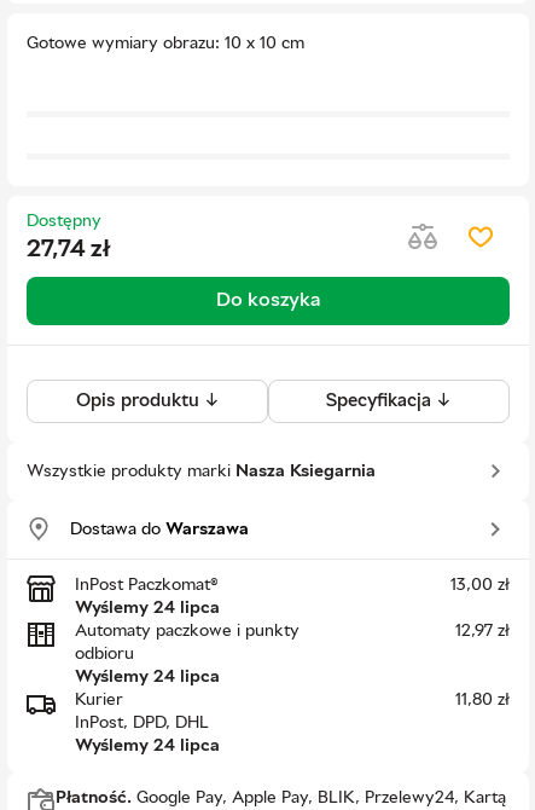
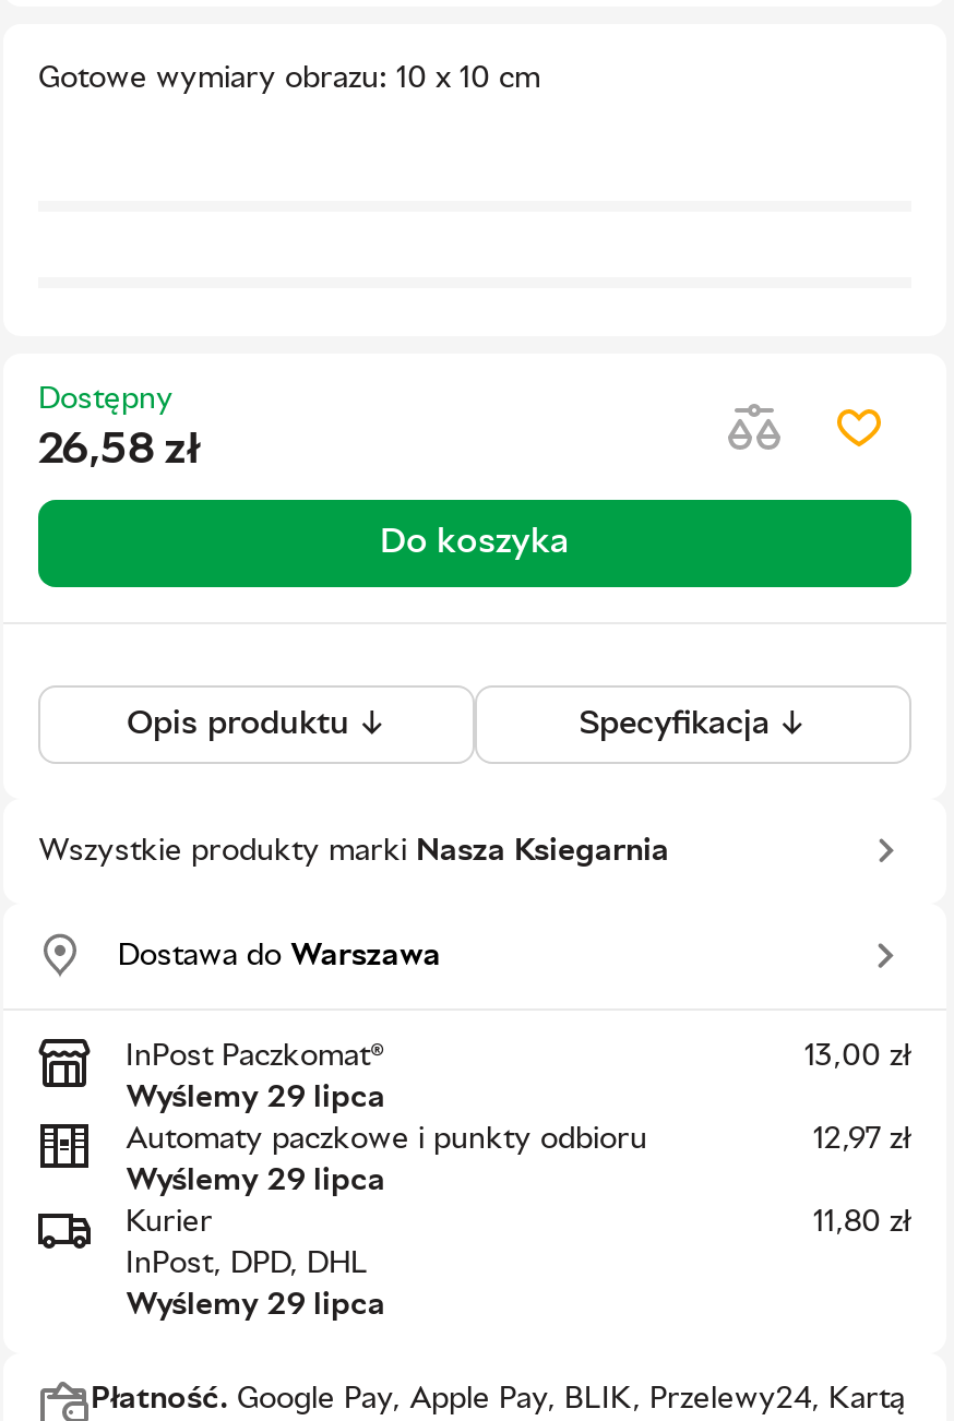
[27,238,110,261] 27,74 zł -> [38,430,200,471] 26,58 zł
[75,601,220,617] Wyślemy 24 lipca -> [126,1085,385,1113] Wyślemy 29 lipca
[75,624,300,685] Automaty paczkowe i punkty | odbioru | Wyślemy 24 lipca -> [126,1126,647,1196] Automaty paczkowe i punkty odbioru | Wyślemy 29 lipca
[75,739,220,754] Wyślemy 24 lipca -> [126,1292,385,1321] Wyślemy 29 lipca

